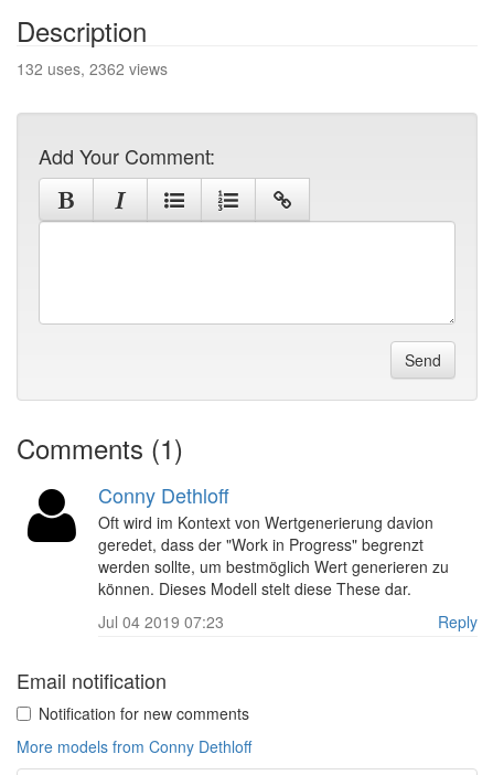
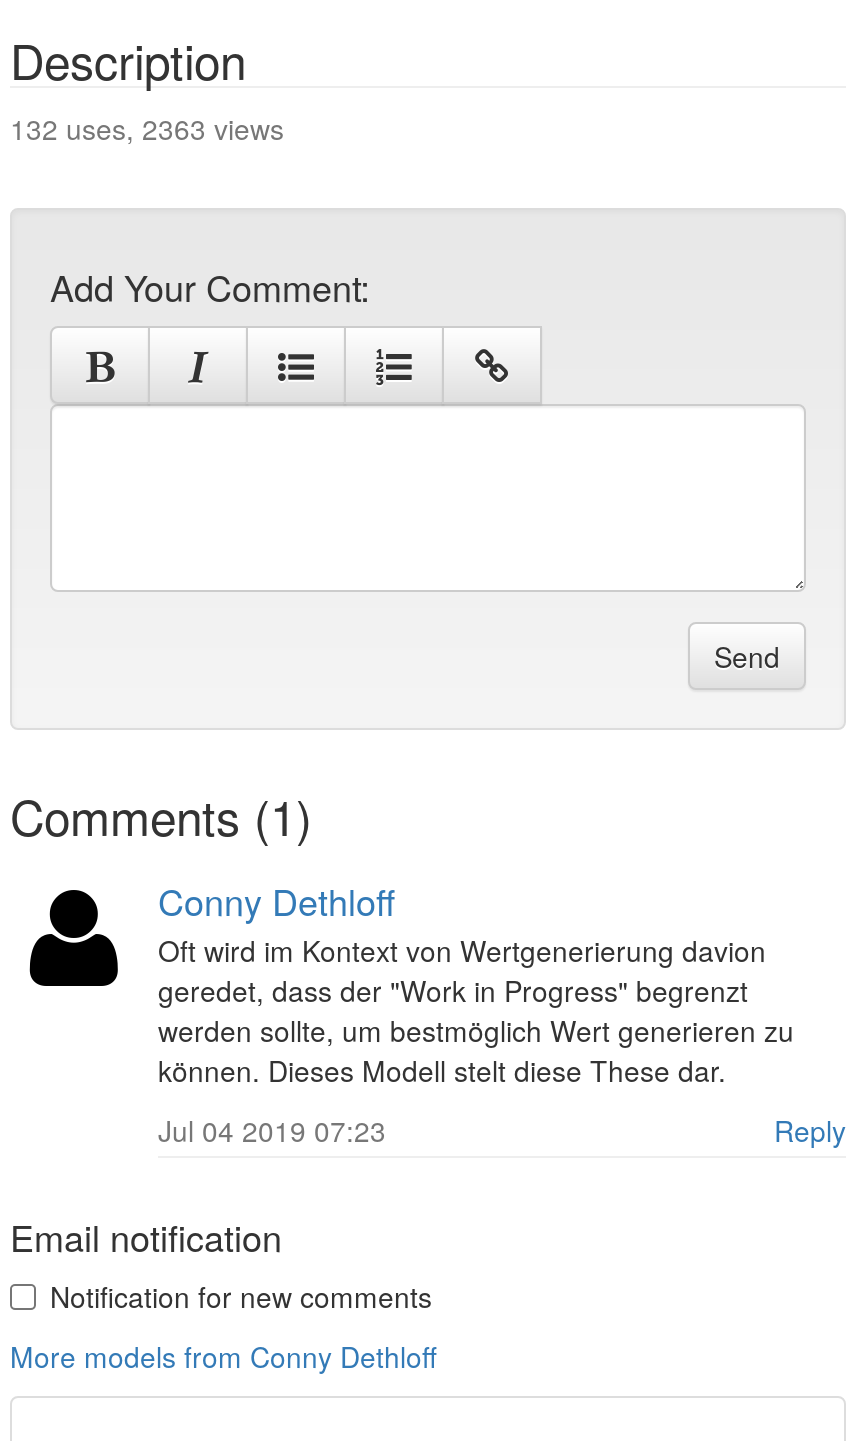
[17,57,168,79] 132 uses, 2362 views -> [10,108,284,148] 132 uses, 2363 views

